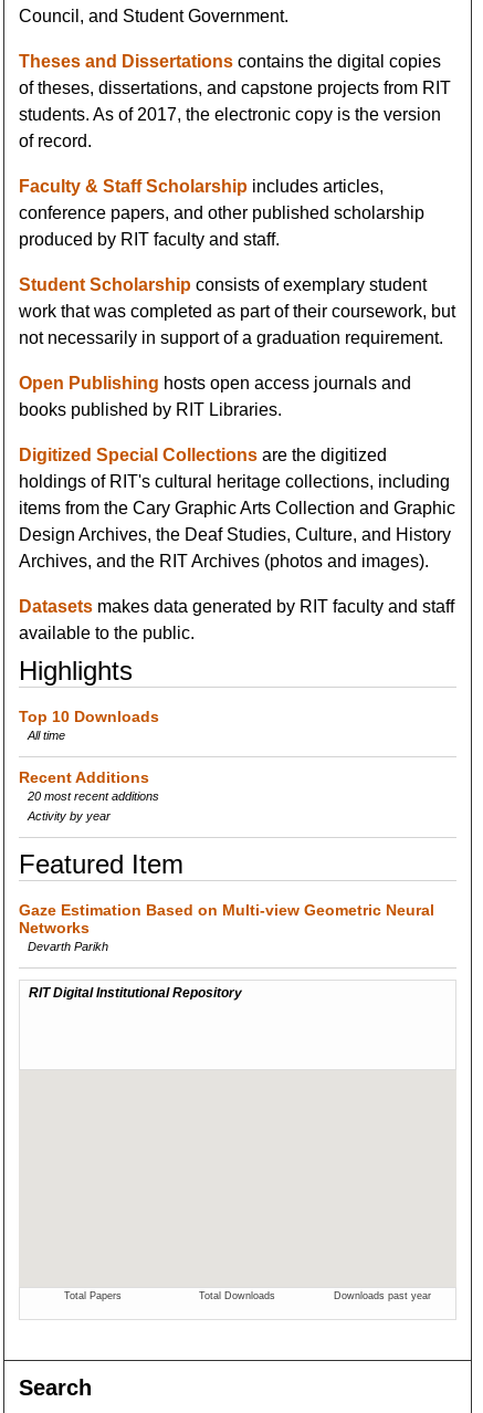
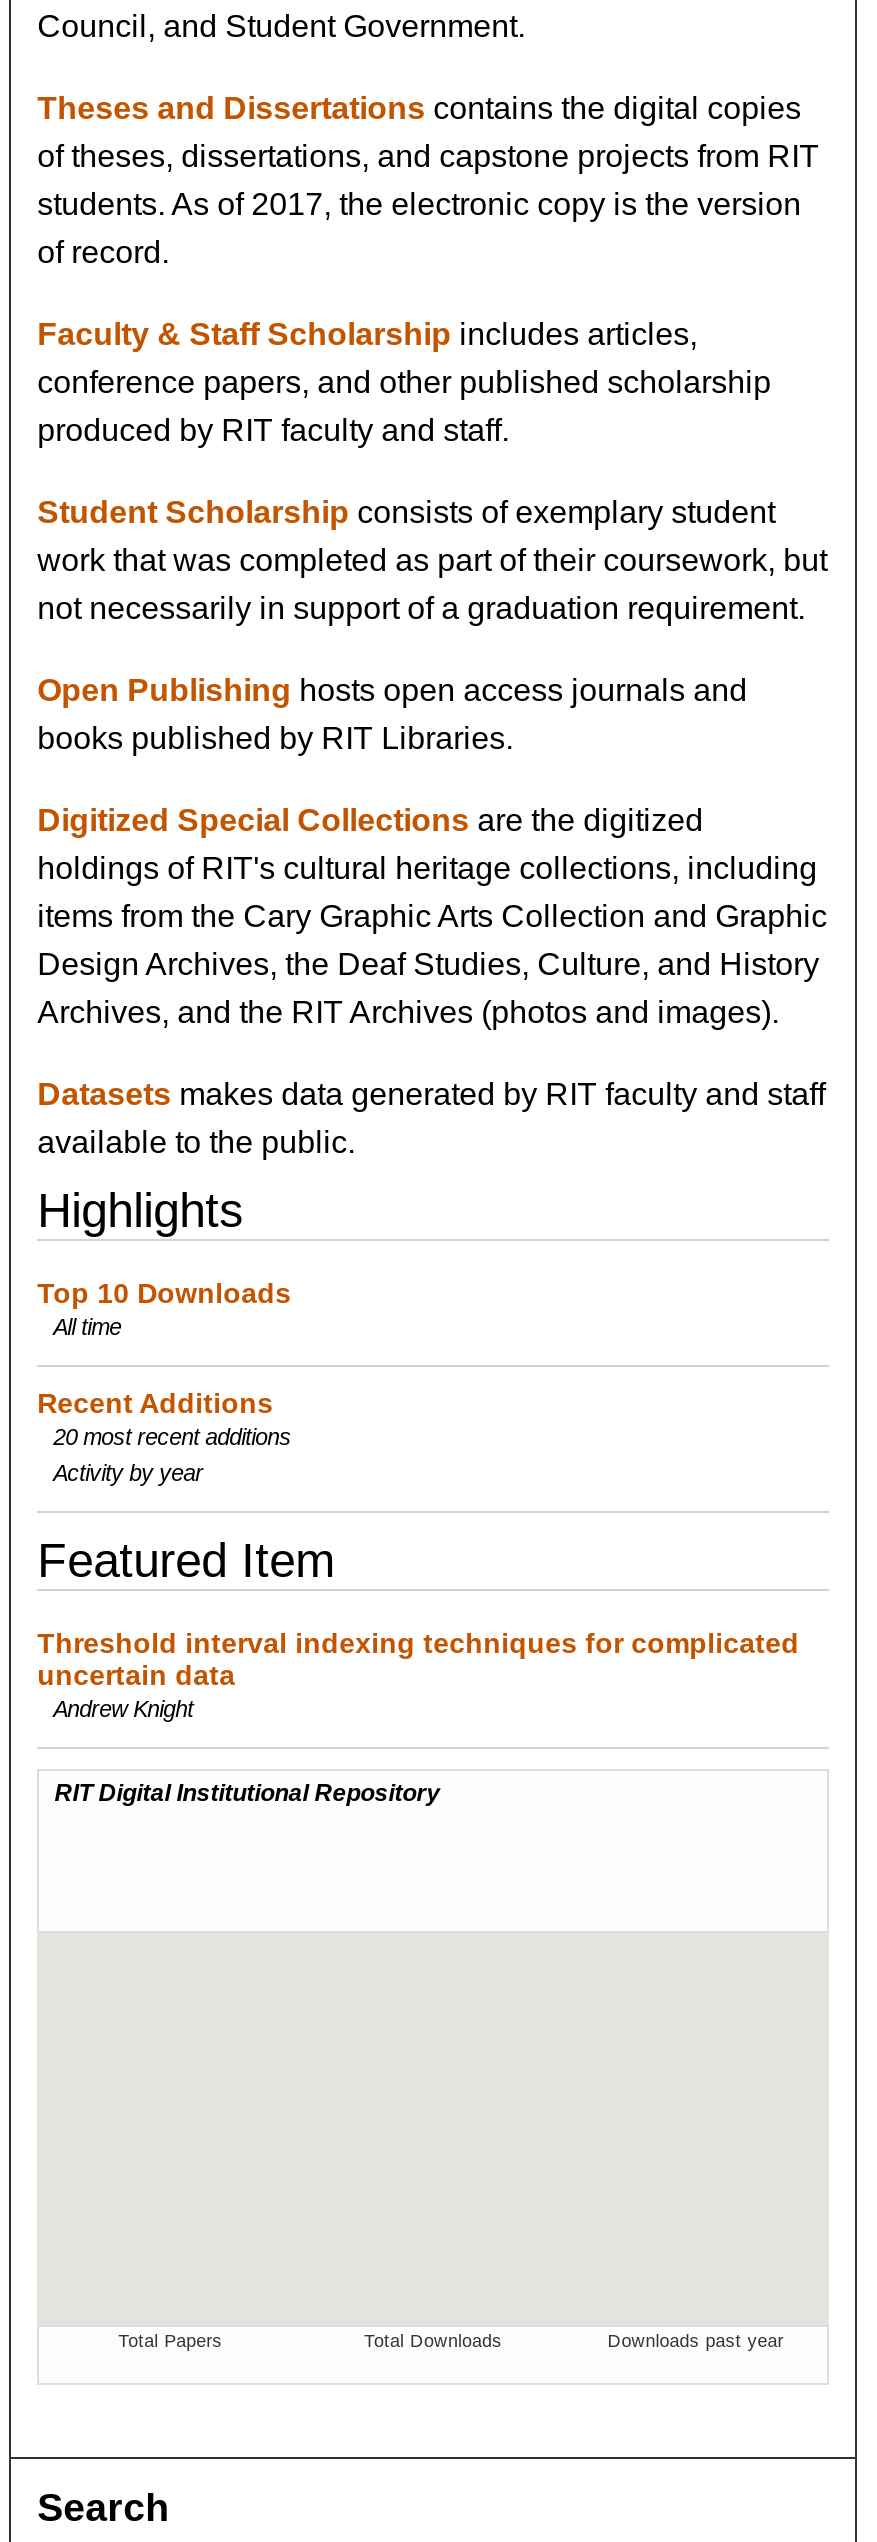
[19,901,434,953] Gaze Estimation Based on Multi-view Geometric Neural | Networks | Devarth Parikh -> [37,1627,799,1721] Threshold interval indexing techniques for complicated | uncertain data | Andrew Knight

